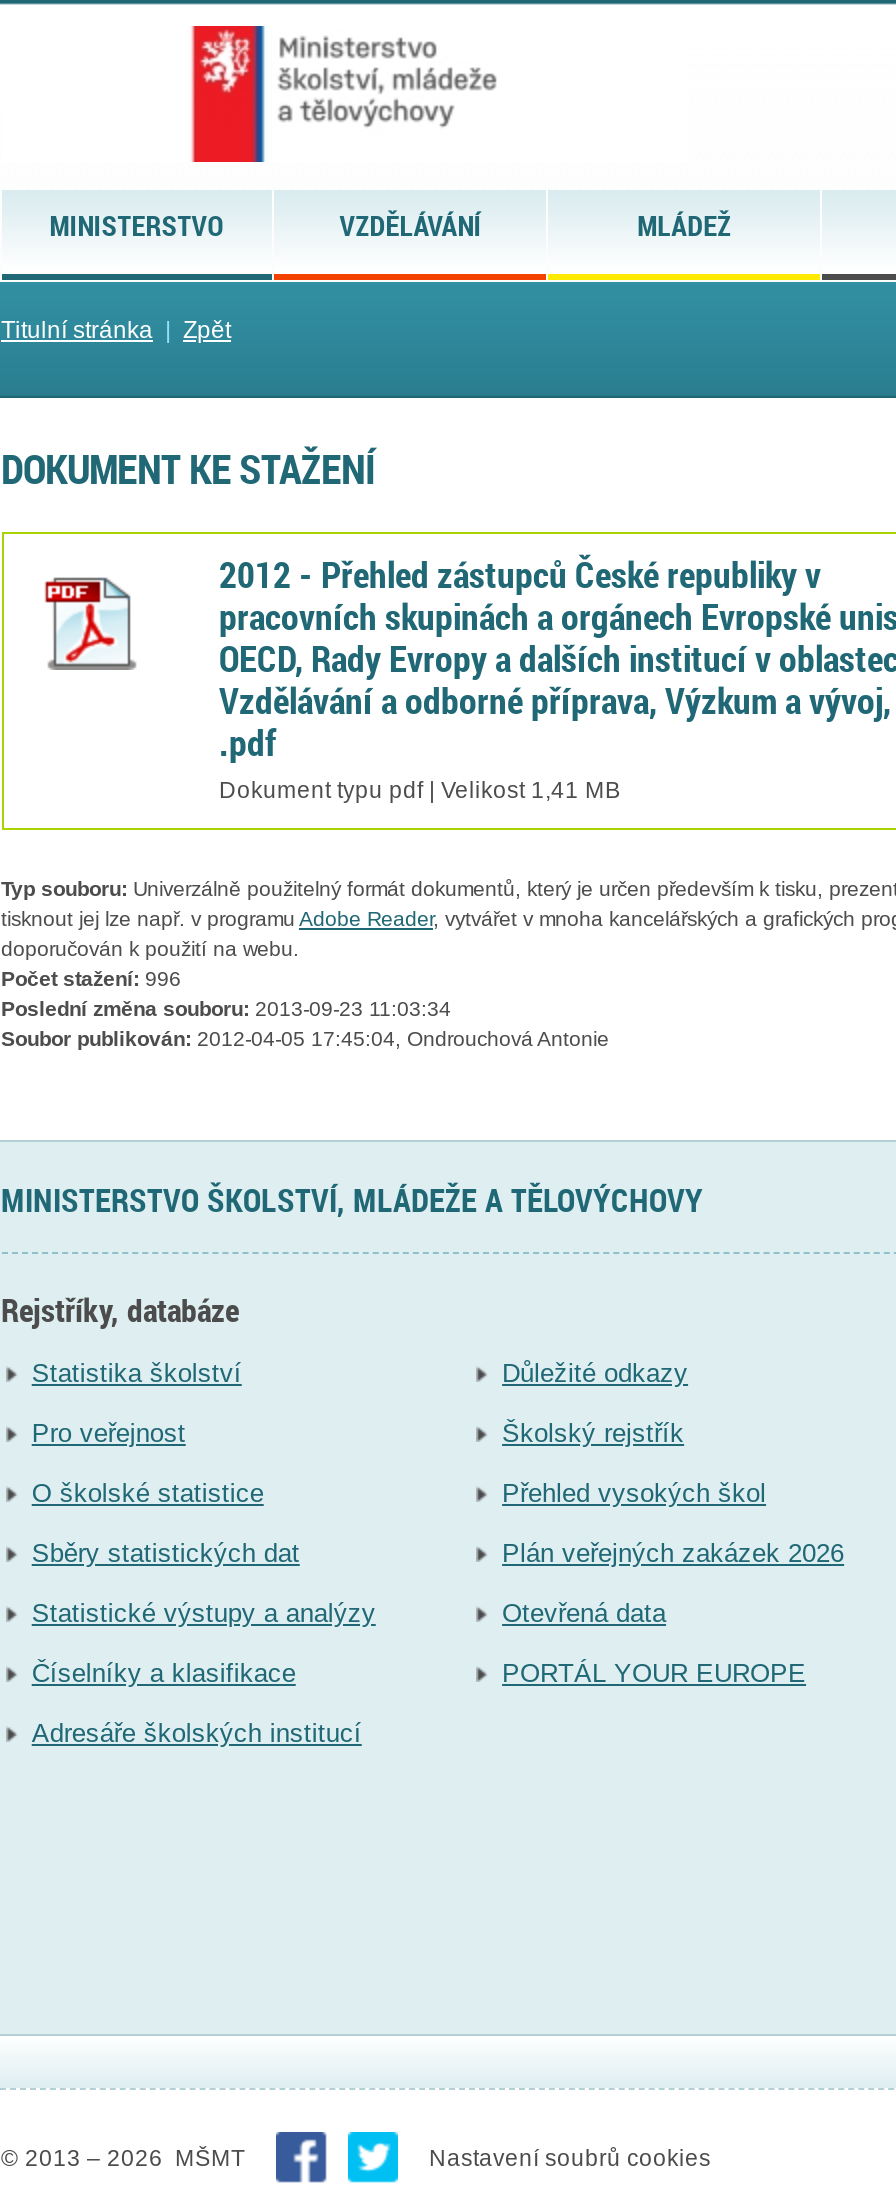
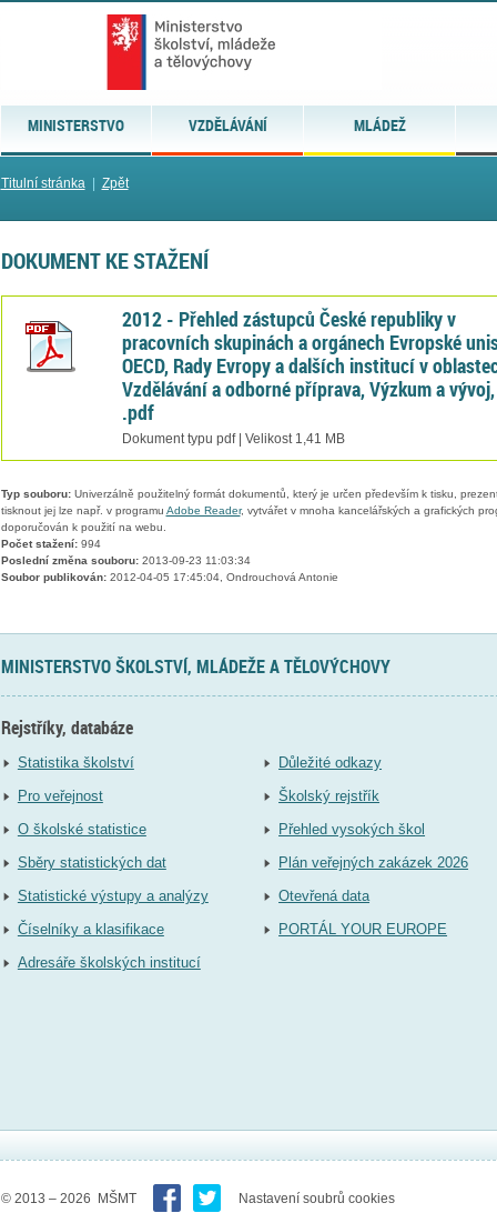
[1,969,181,991] Počet stažení: 996 -> [1,538,100,550] Počet stažení: 994

